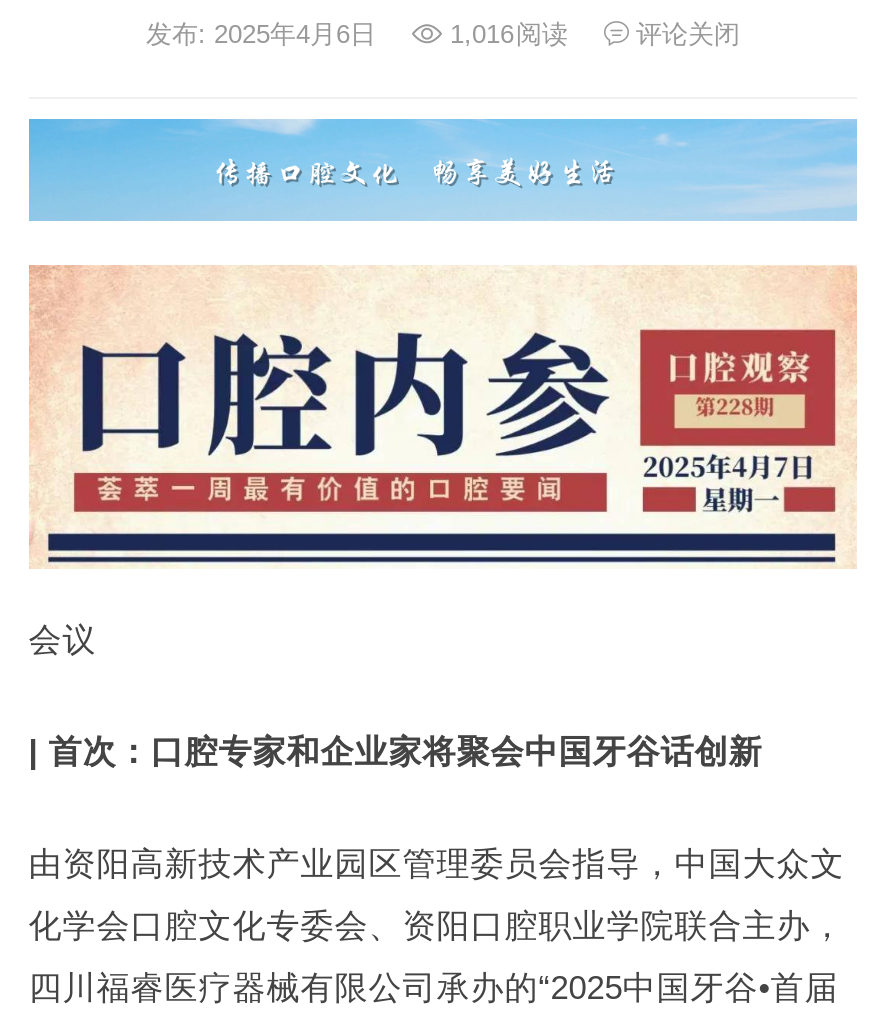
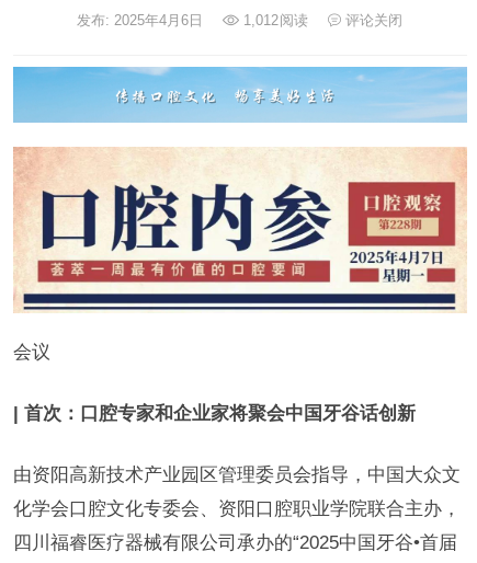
[146,19,740,49] 发布: 2025年4月6日 1,016阅读 评论关闭 -> [77,12,403,28] 发布: 2025年4月6日 1,012阅读 评论关闭

